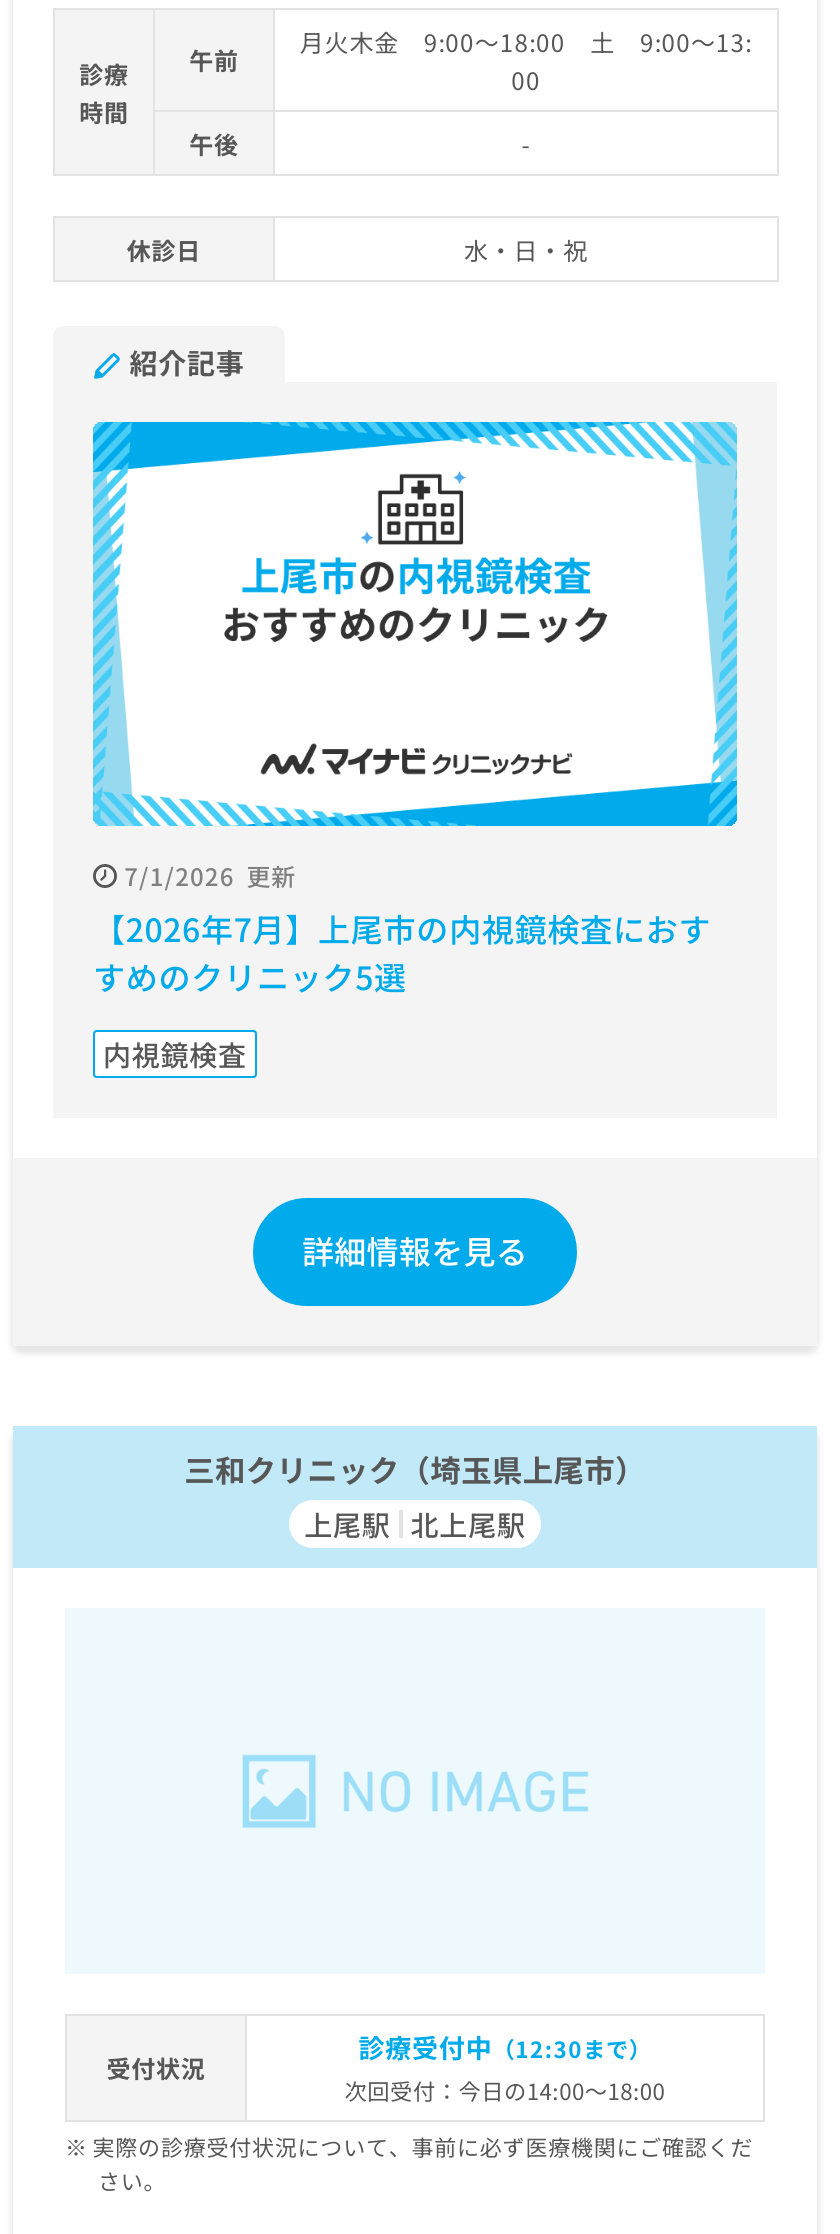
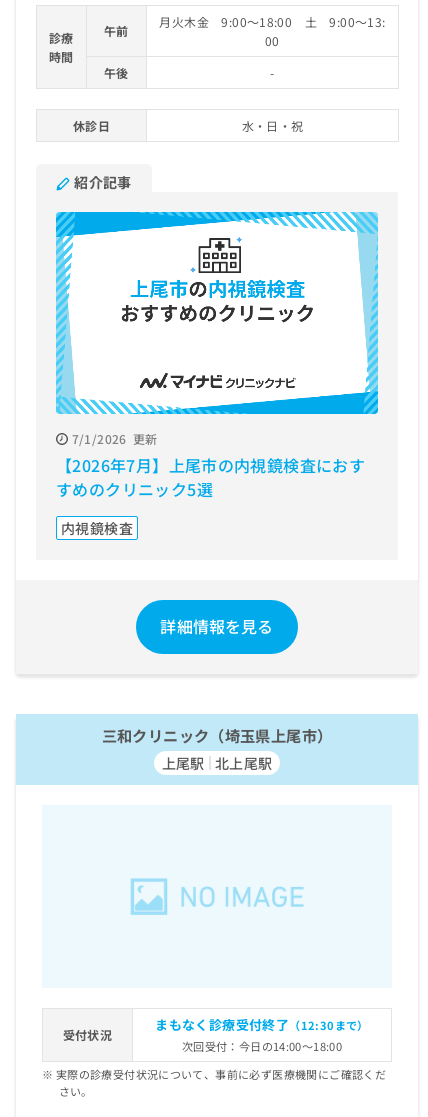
[359,2028,651,2066] 診療受付中（12:30まで） -> [155,1015,369,1034] まもなく診療受付終了（12:30まで）

